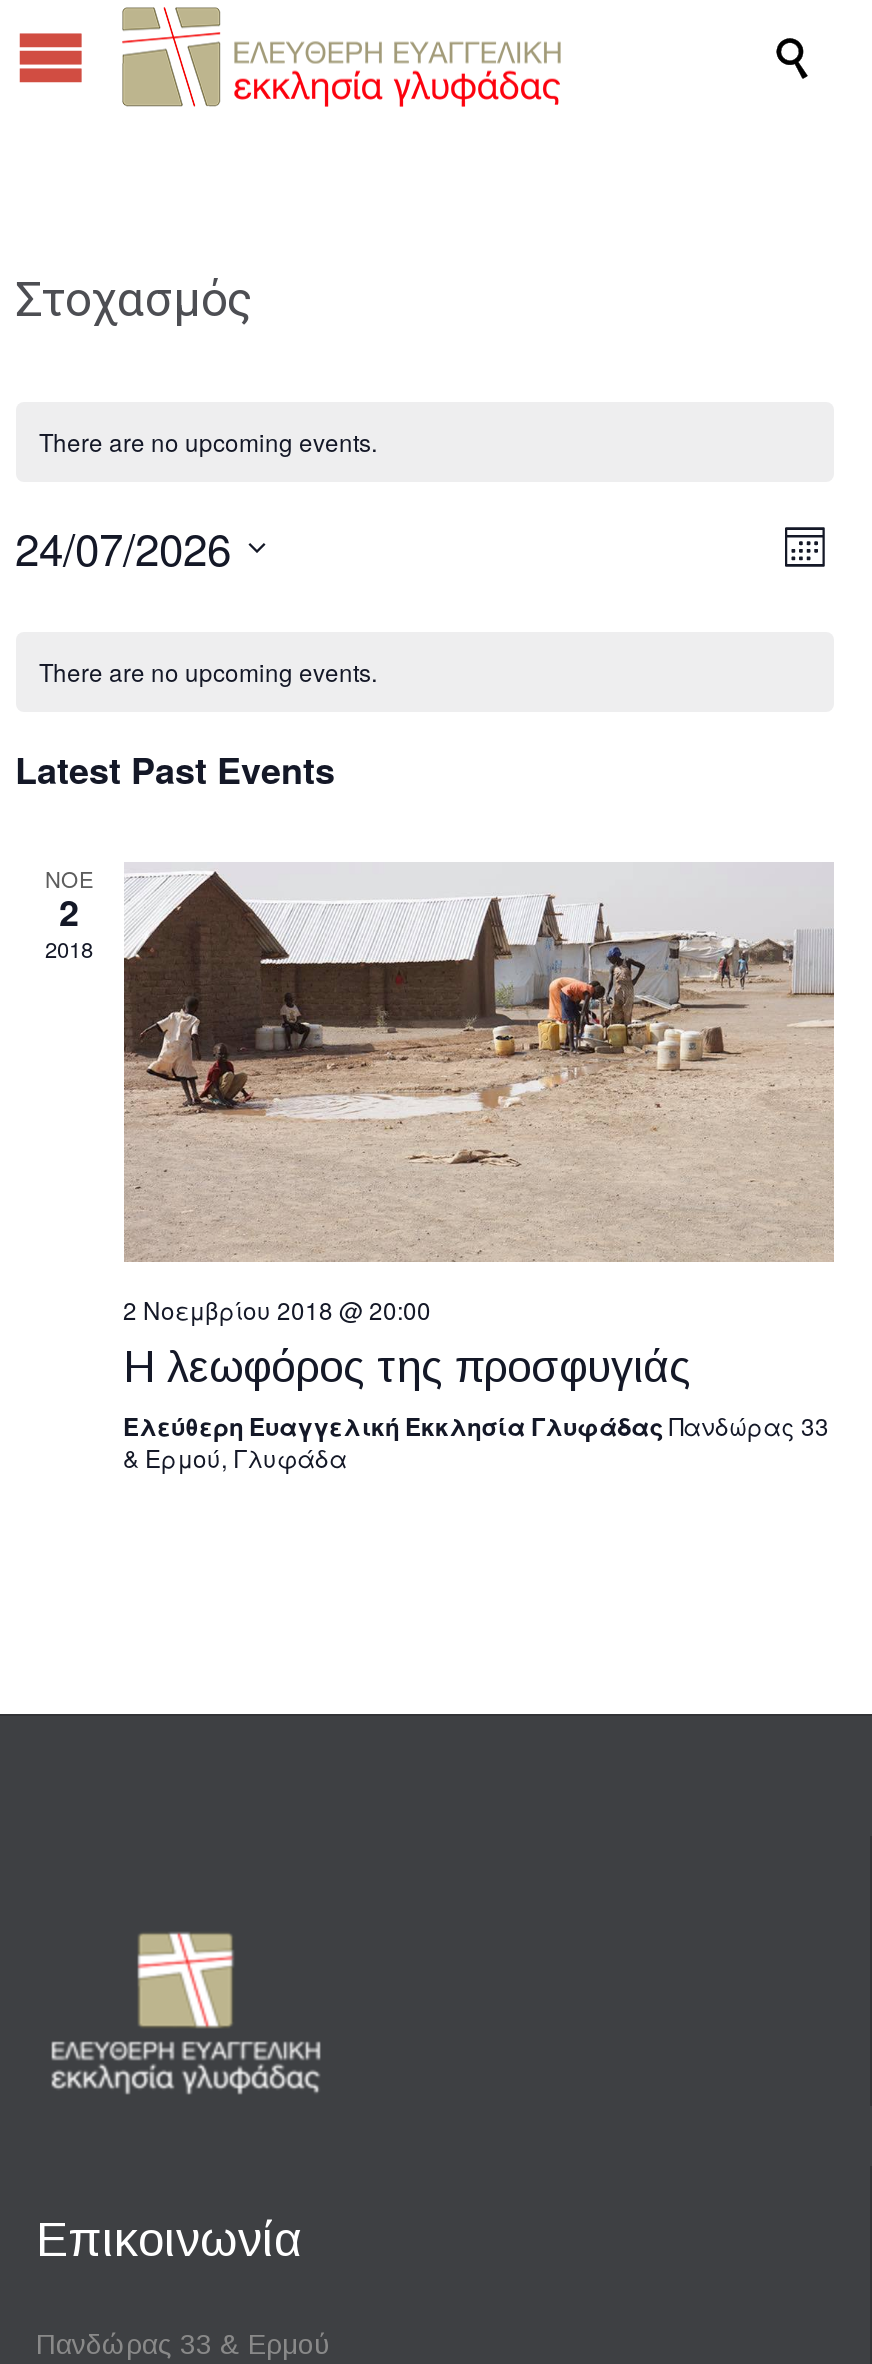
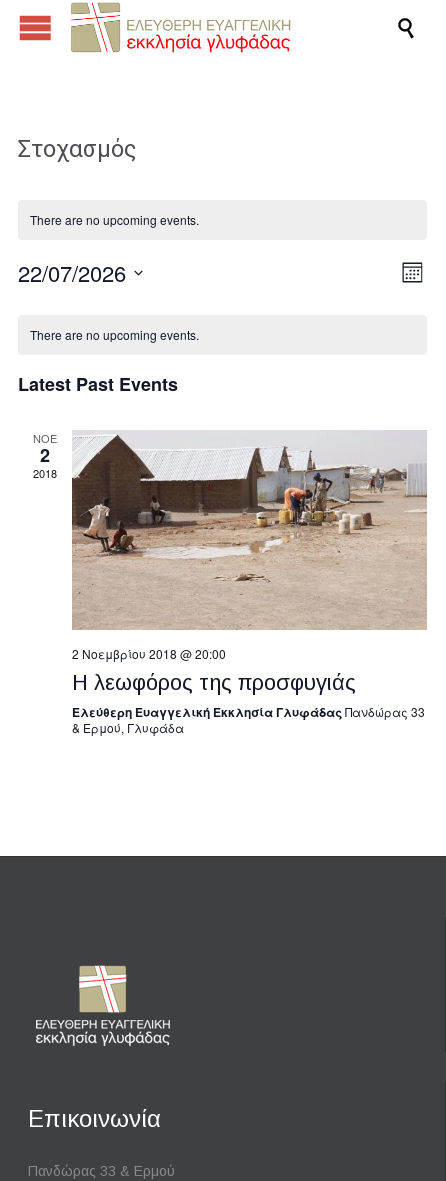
[15,516,231,578] 24/07/2026 -> [17,257,125,288] 22/07/2026

